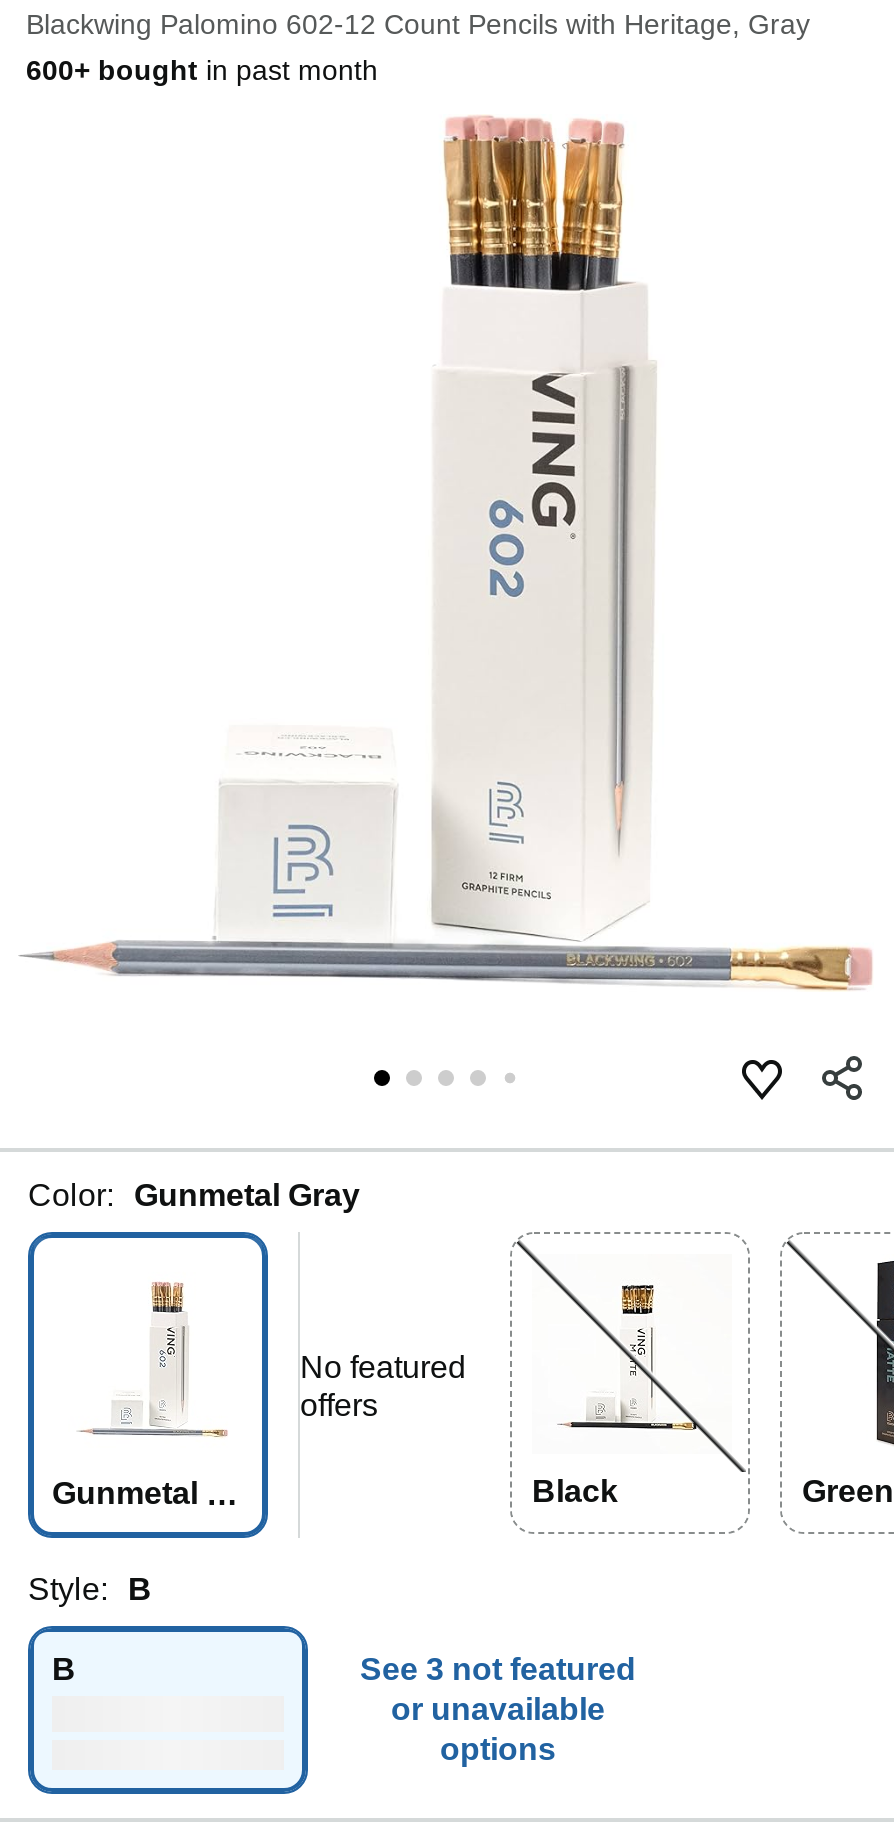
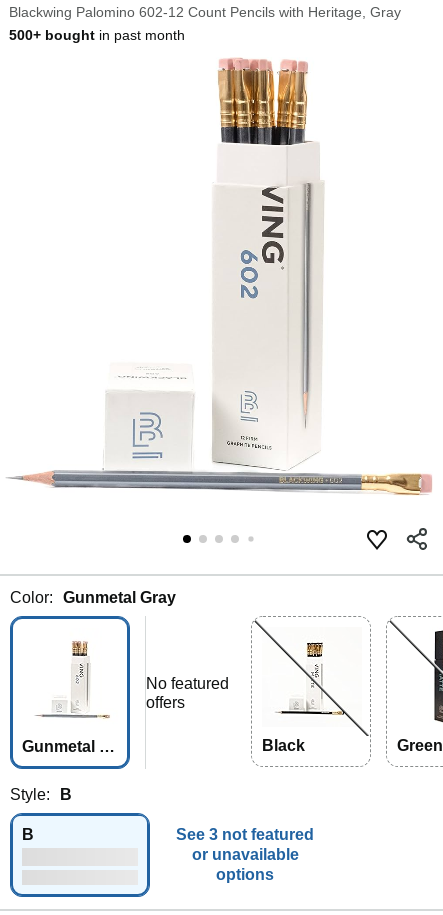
[26,54,378,86] 600+ bought in past month -> [9,27,185,43] 500+ bought in past month

